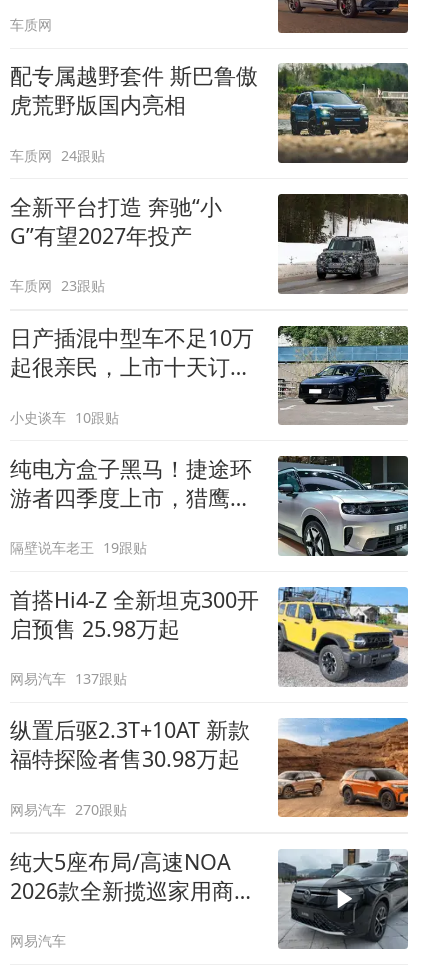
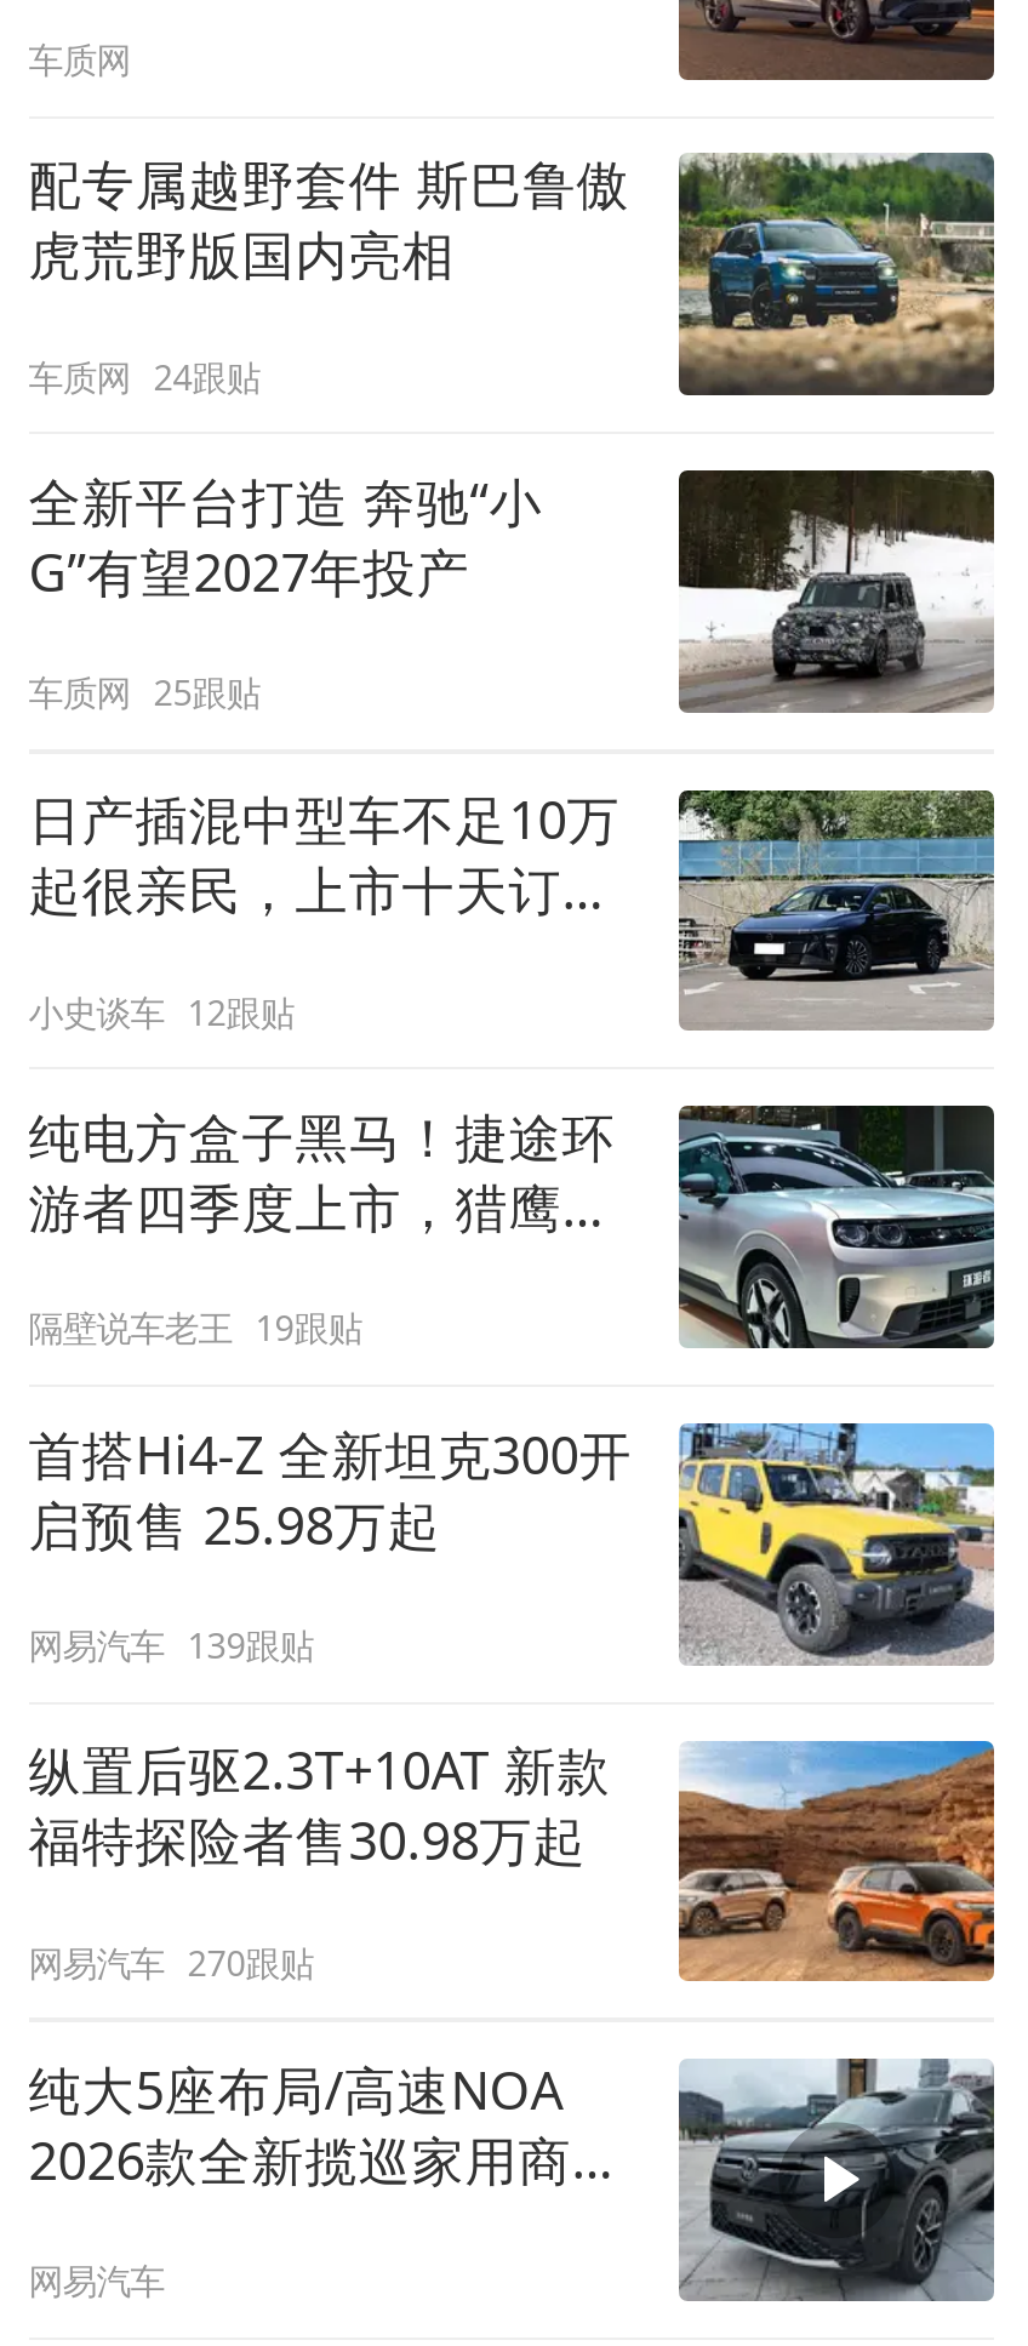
[10,276,105,295] 车质网 23跟贴 -> [28,670,260,716] 车质网 25跟贴
[10,408,119,427] 小史谈车 10跟贴 -> [28,989,294,1035] 小史谈车 12跟贴
[10,669,127,688] 网易汽车 137跟贴 -> [28,1622,313,1668] 网易汽车 139跟贴

